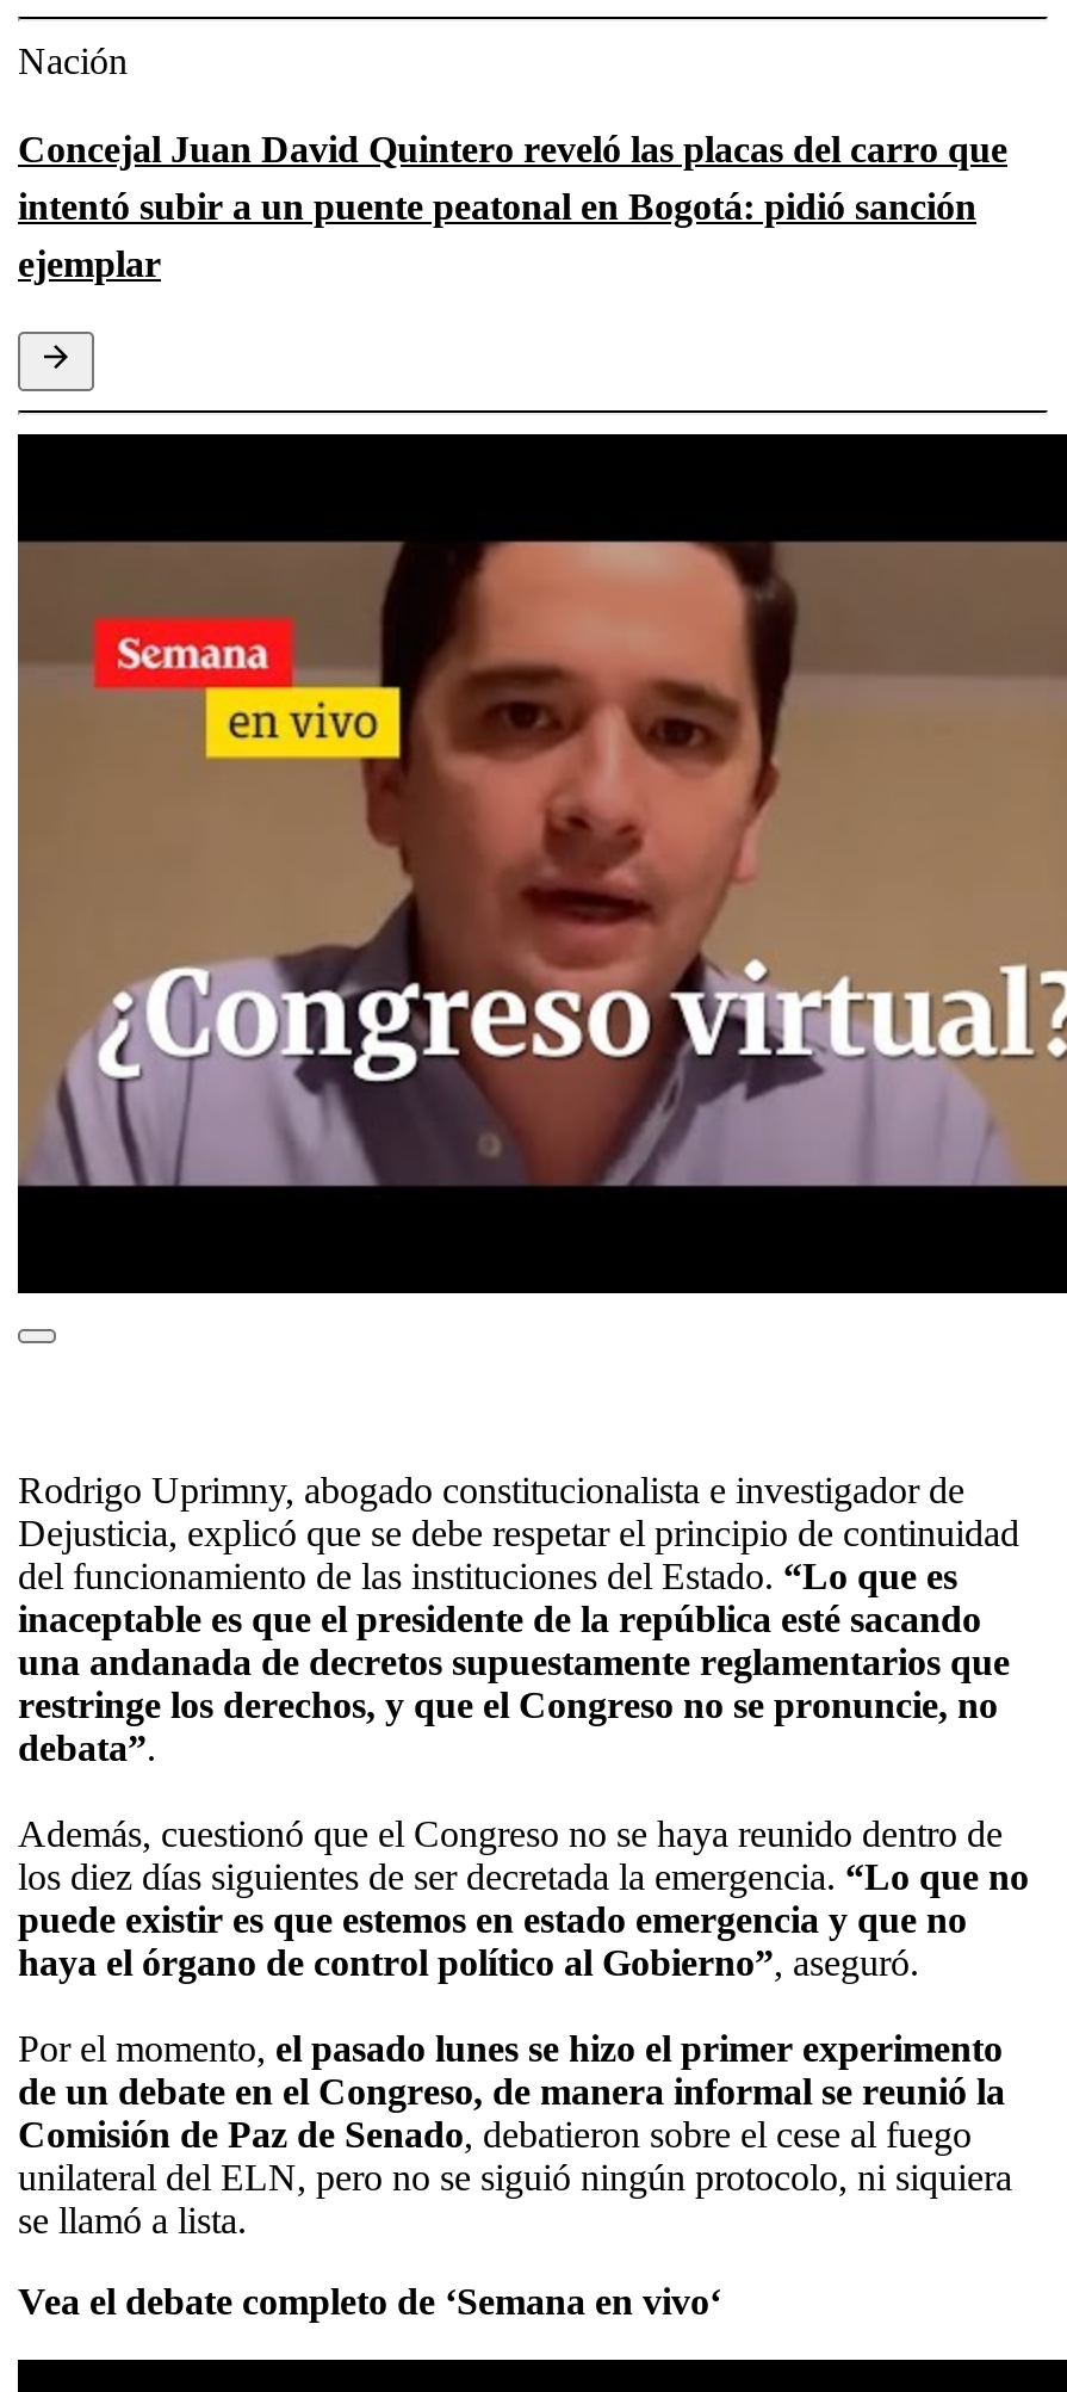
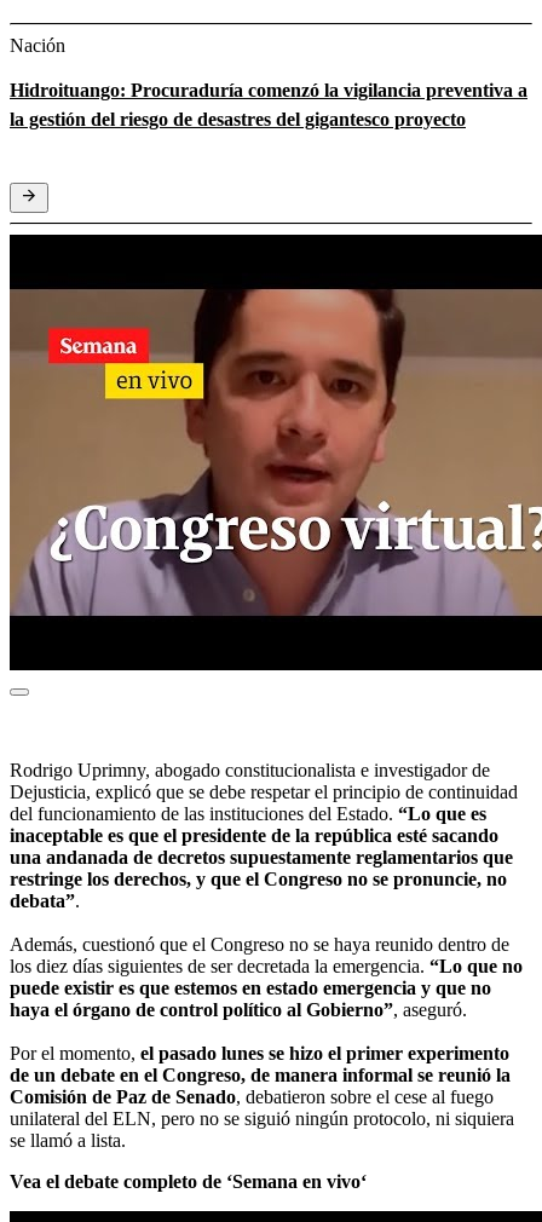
[18,128,1007,283] Concejal Juan David Quintero reveló las placas del carro que | intentó subir a un puente peatonal en Bogotá: pidió sanción | ejemplar -> [10,79,527,129] Hidroituango: Procuraduría comenzó la vigilancia preventiva a | la gestión del riesgo de desastres del gigantesco proyecto

